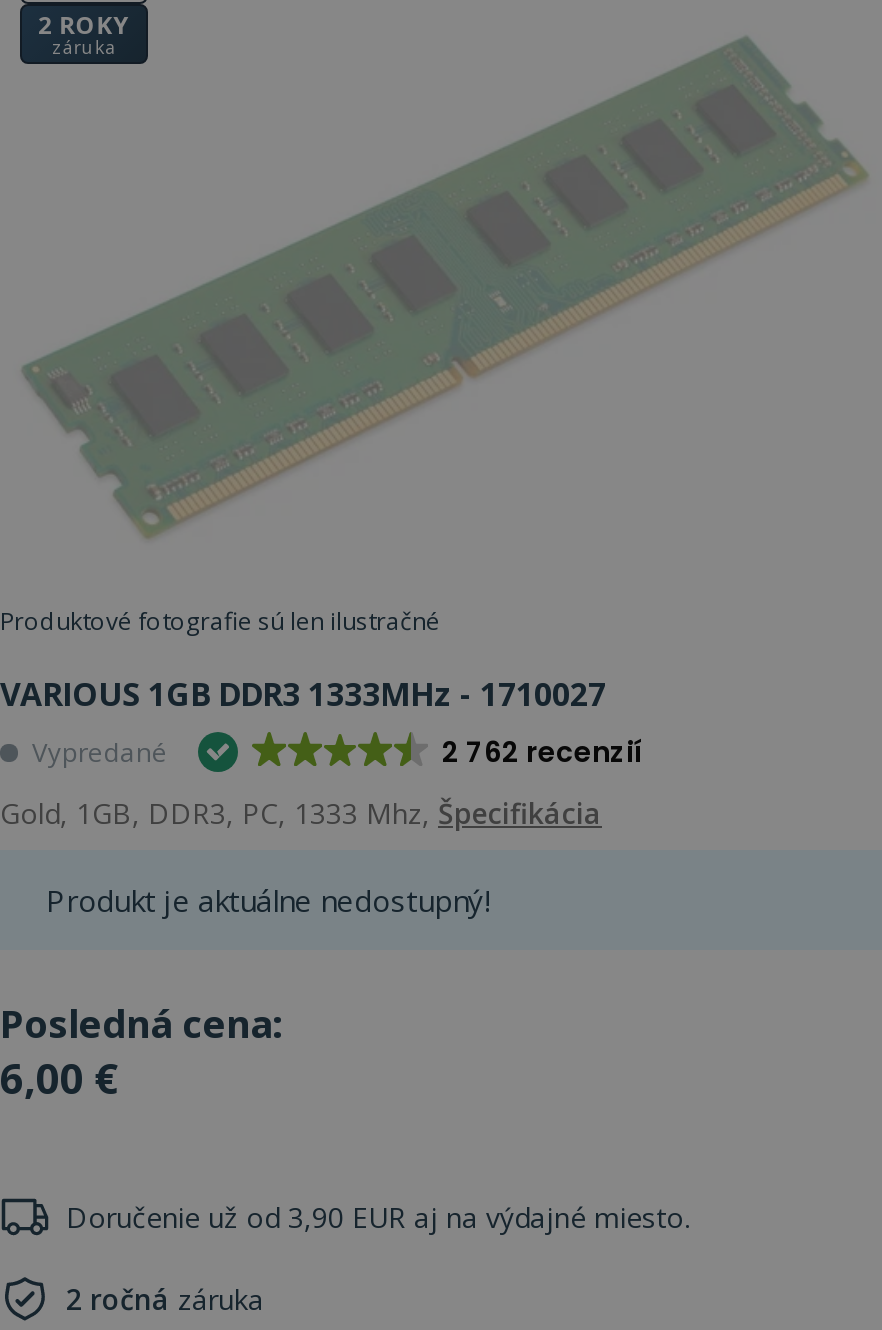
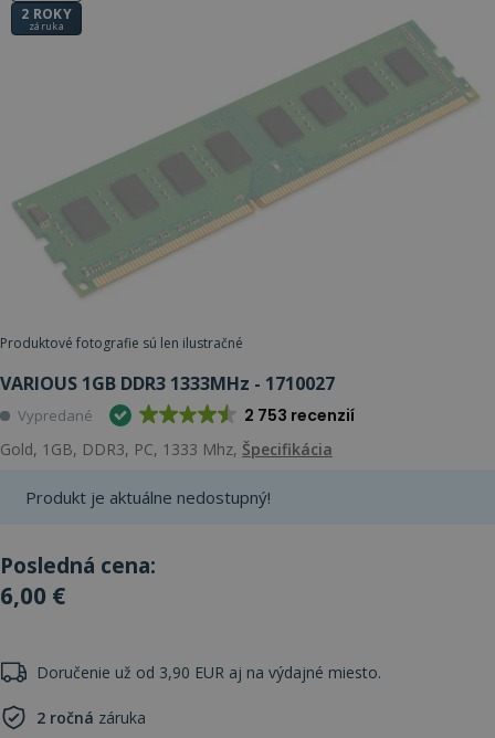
[442,732,642,772] 2 762 recenzií -> [244,404,355,426] 2 753 recenzií

